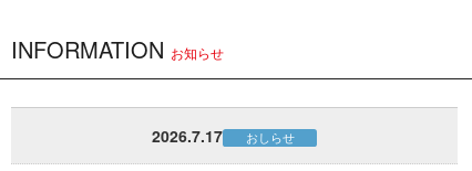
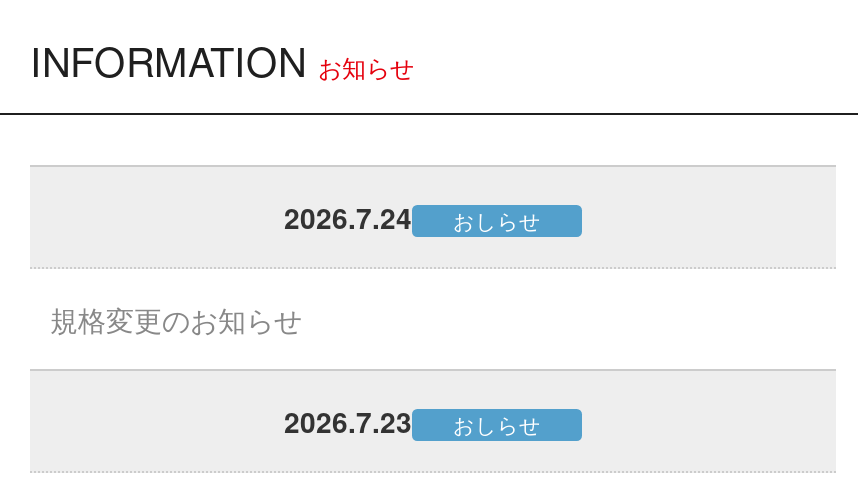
[152,124,223,146] 2026.7.17 -> [50,196,541,440] 2026.7.24 | おしらせ | 規格変更のお知らせ | 2026.7.23

